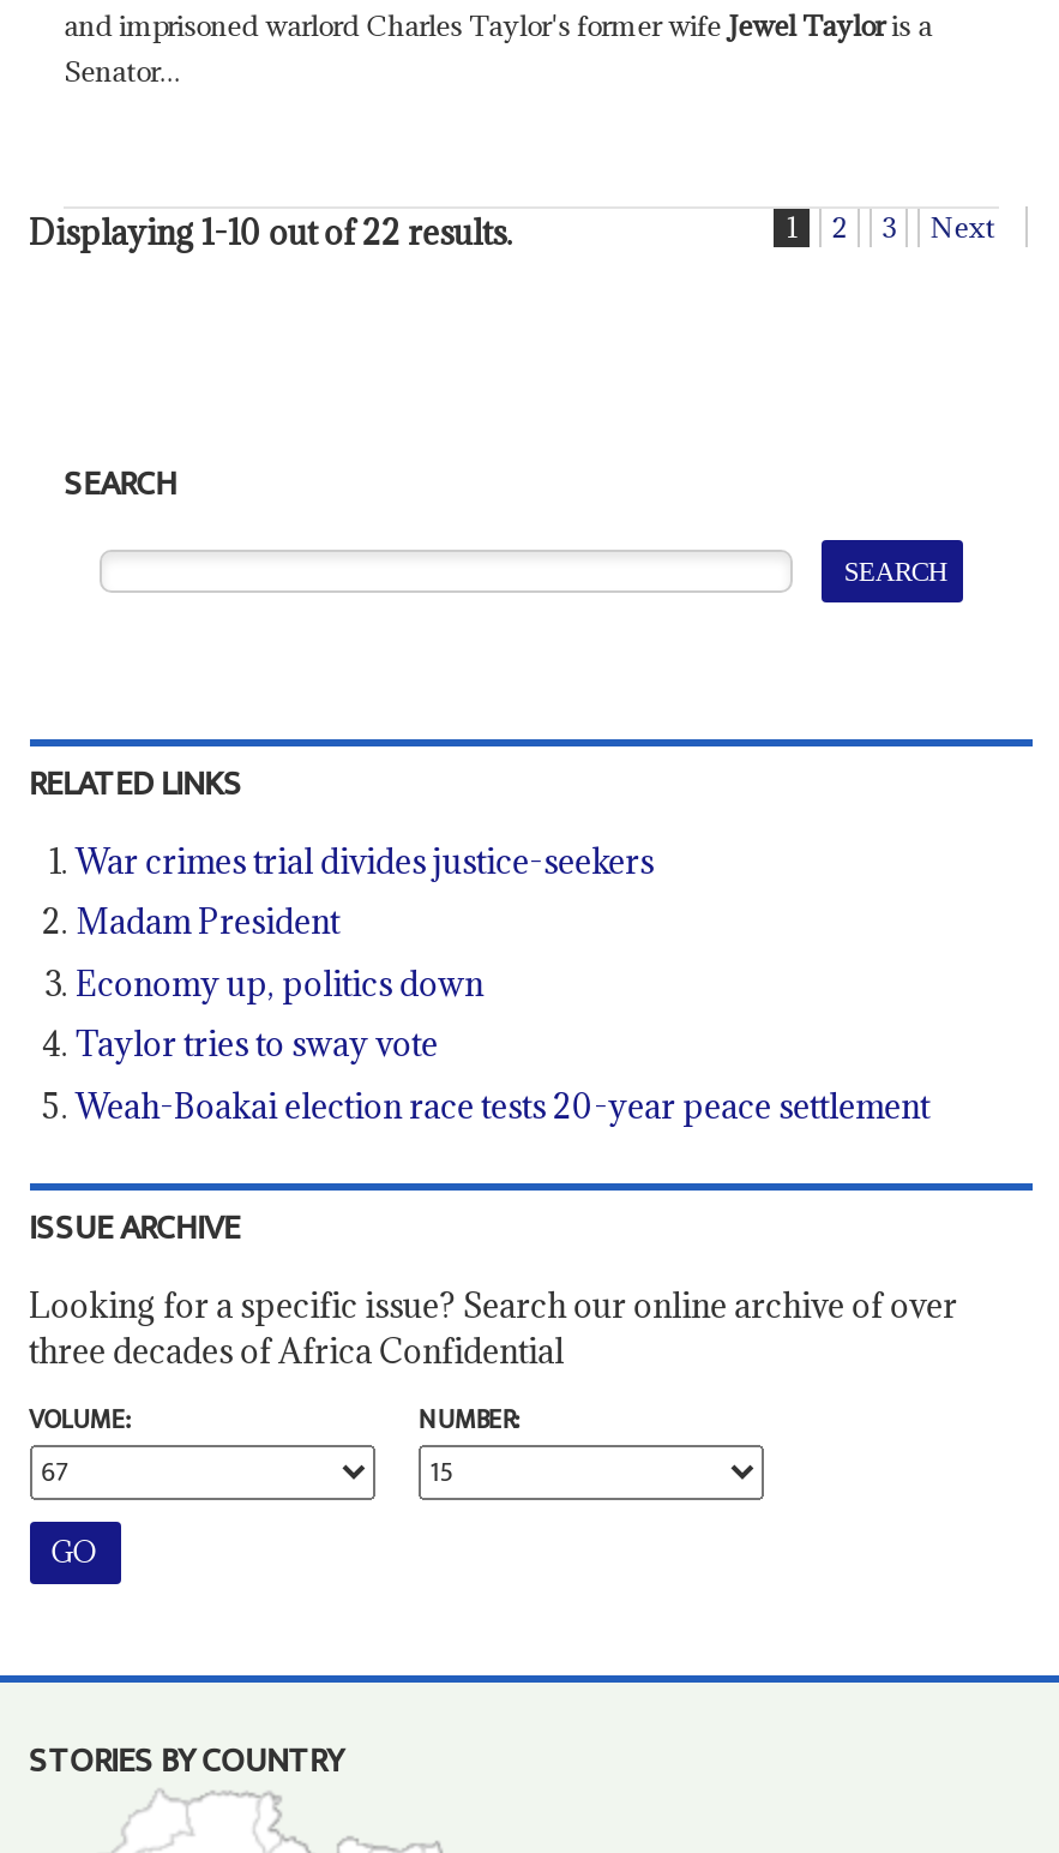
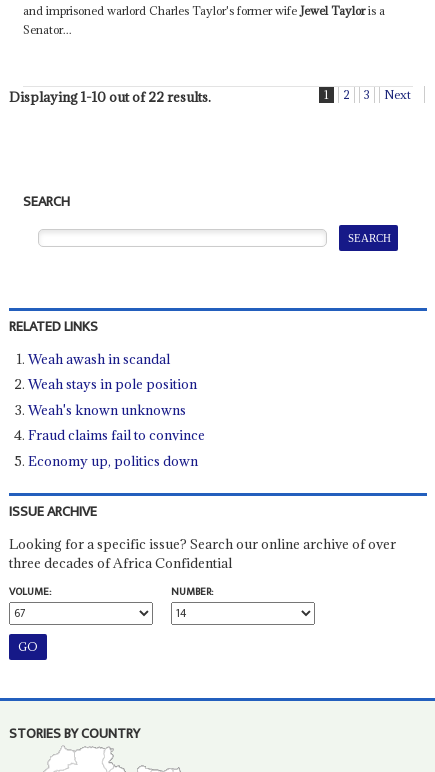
[76,839,654,944] War crimes trial divides justice-seekers | Madam President -> [28,350,205,444] Weah awash in scandal | Weah stays in pole position | Weah's known unknowns | Fraud claims fail to convince
moved [76,962,484,1005] -> [28,452,198,470]: Economy up, politics down
[76,1023,930,1127] Taylor tries to sway vote | Weah-Boakai election race tests 20-year peace settlement -> none

